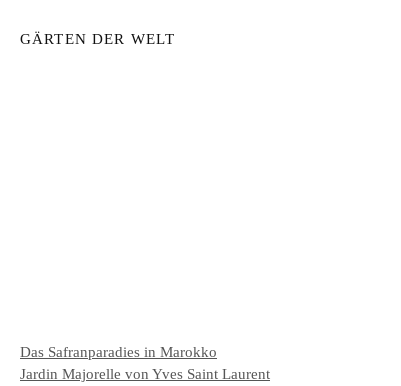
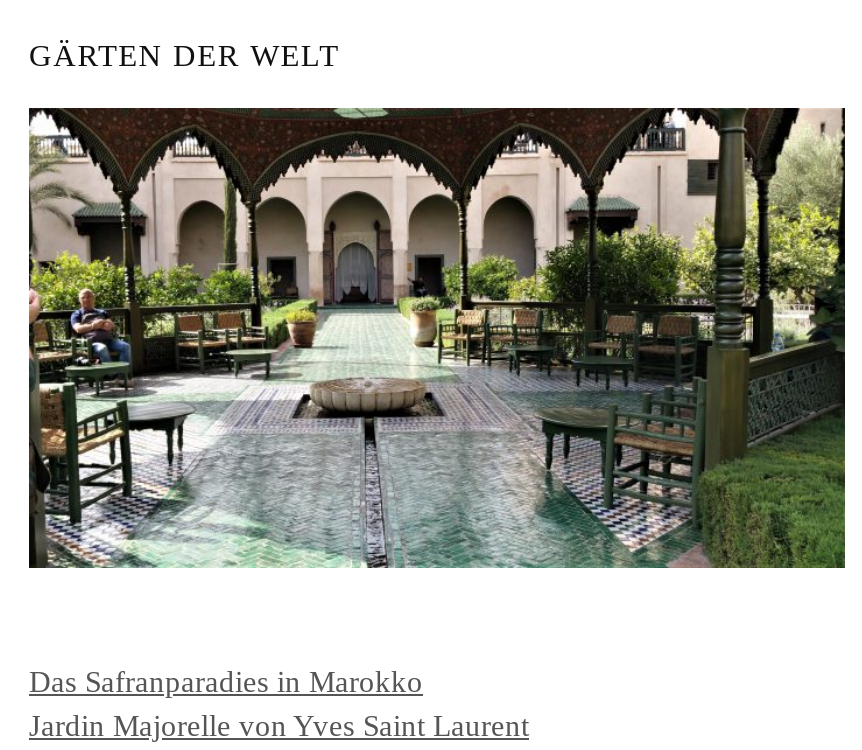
none -> [27,106,847,570] [image]

